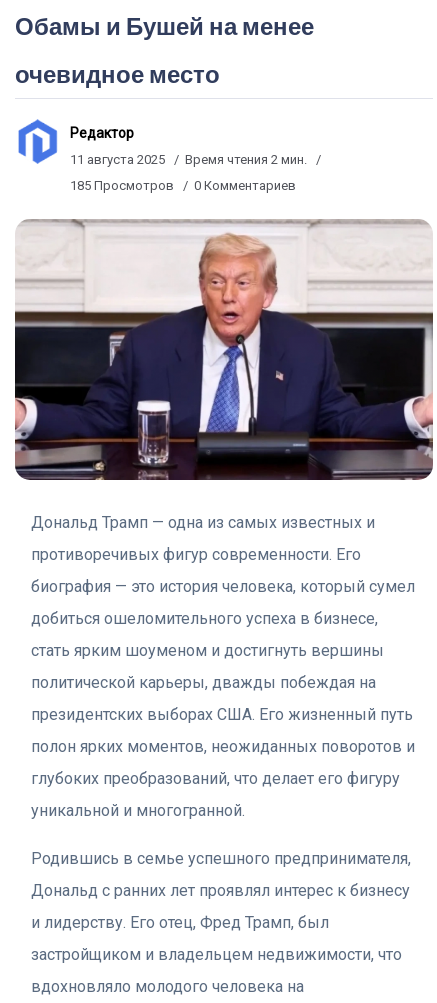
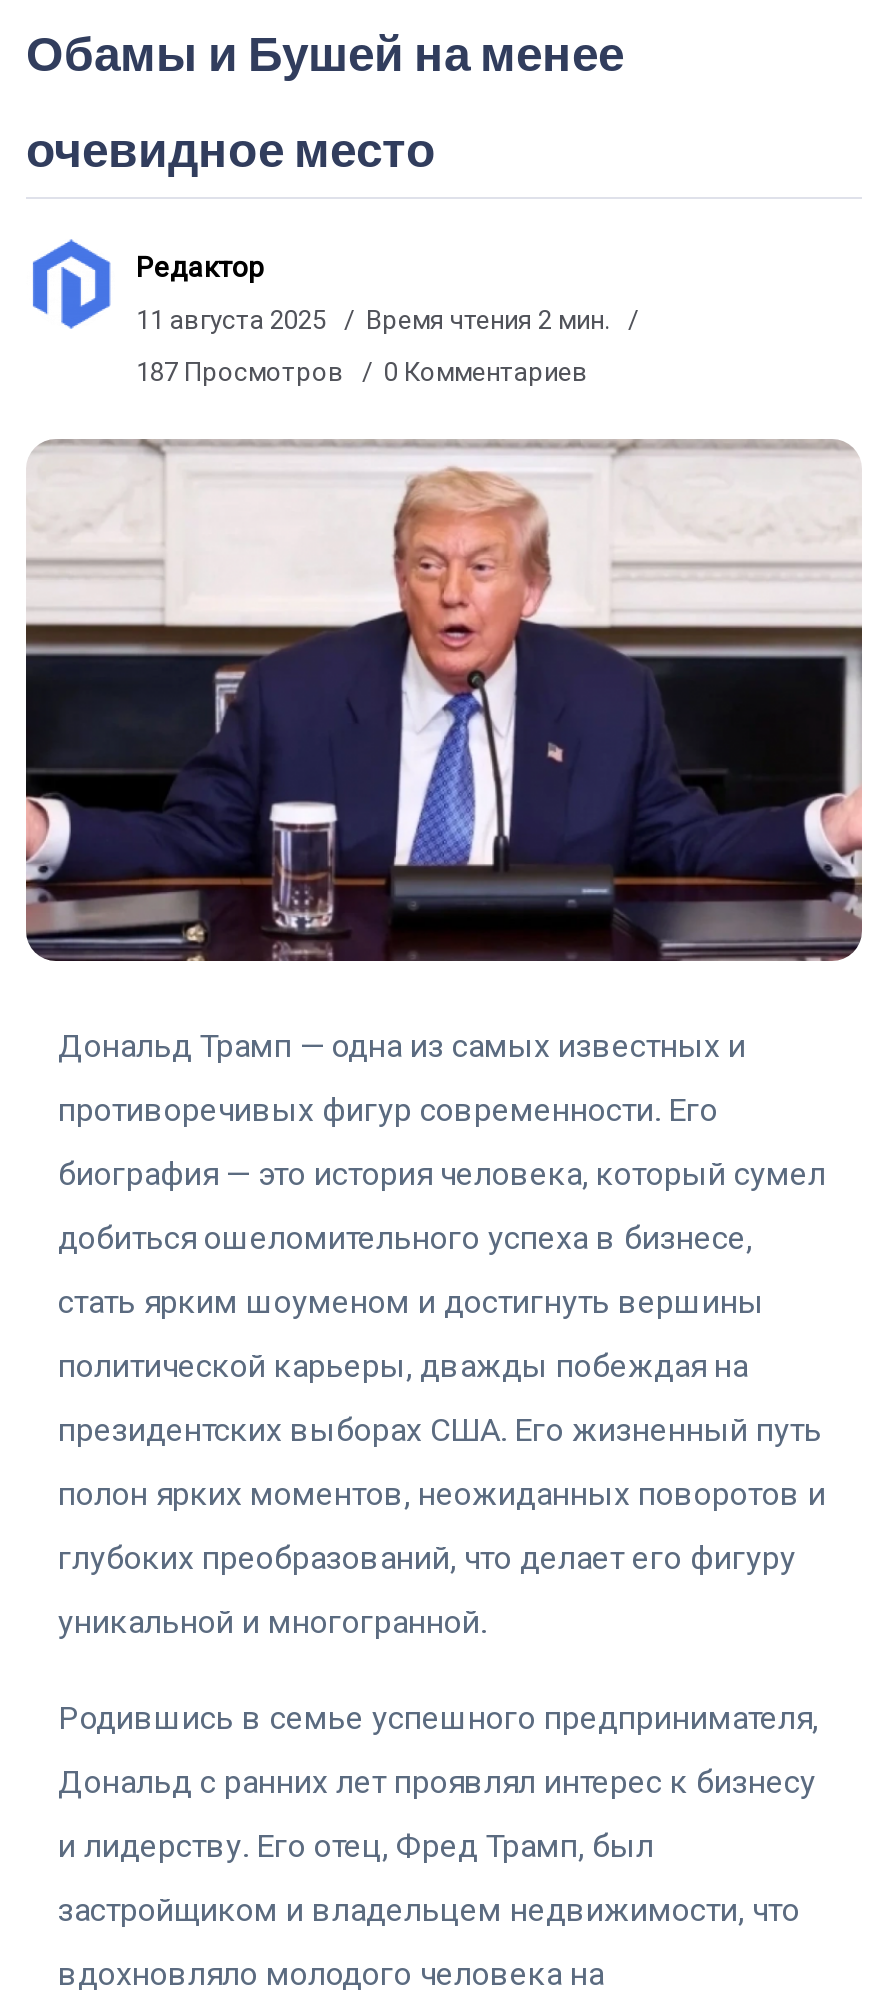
[70,178,296,193] 185 Просмотров 0 Комментариев -> [136,357,588,387] 187 Просмотров 0 Комментариев

